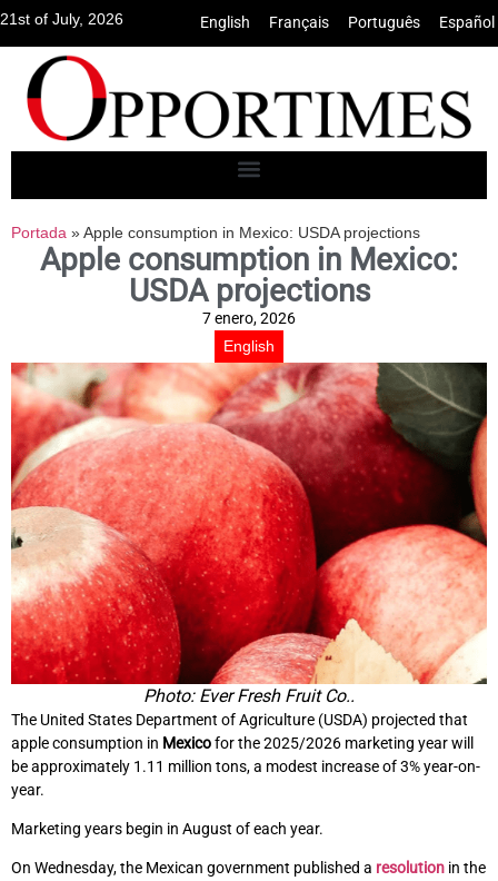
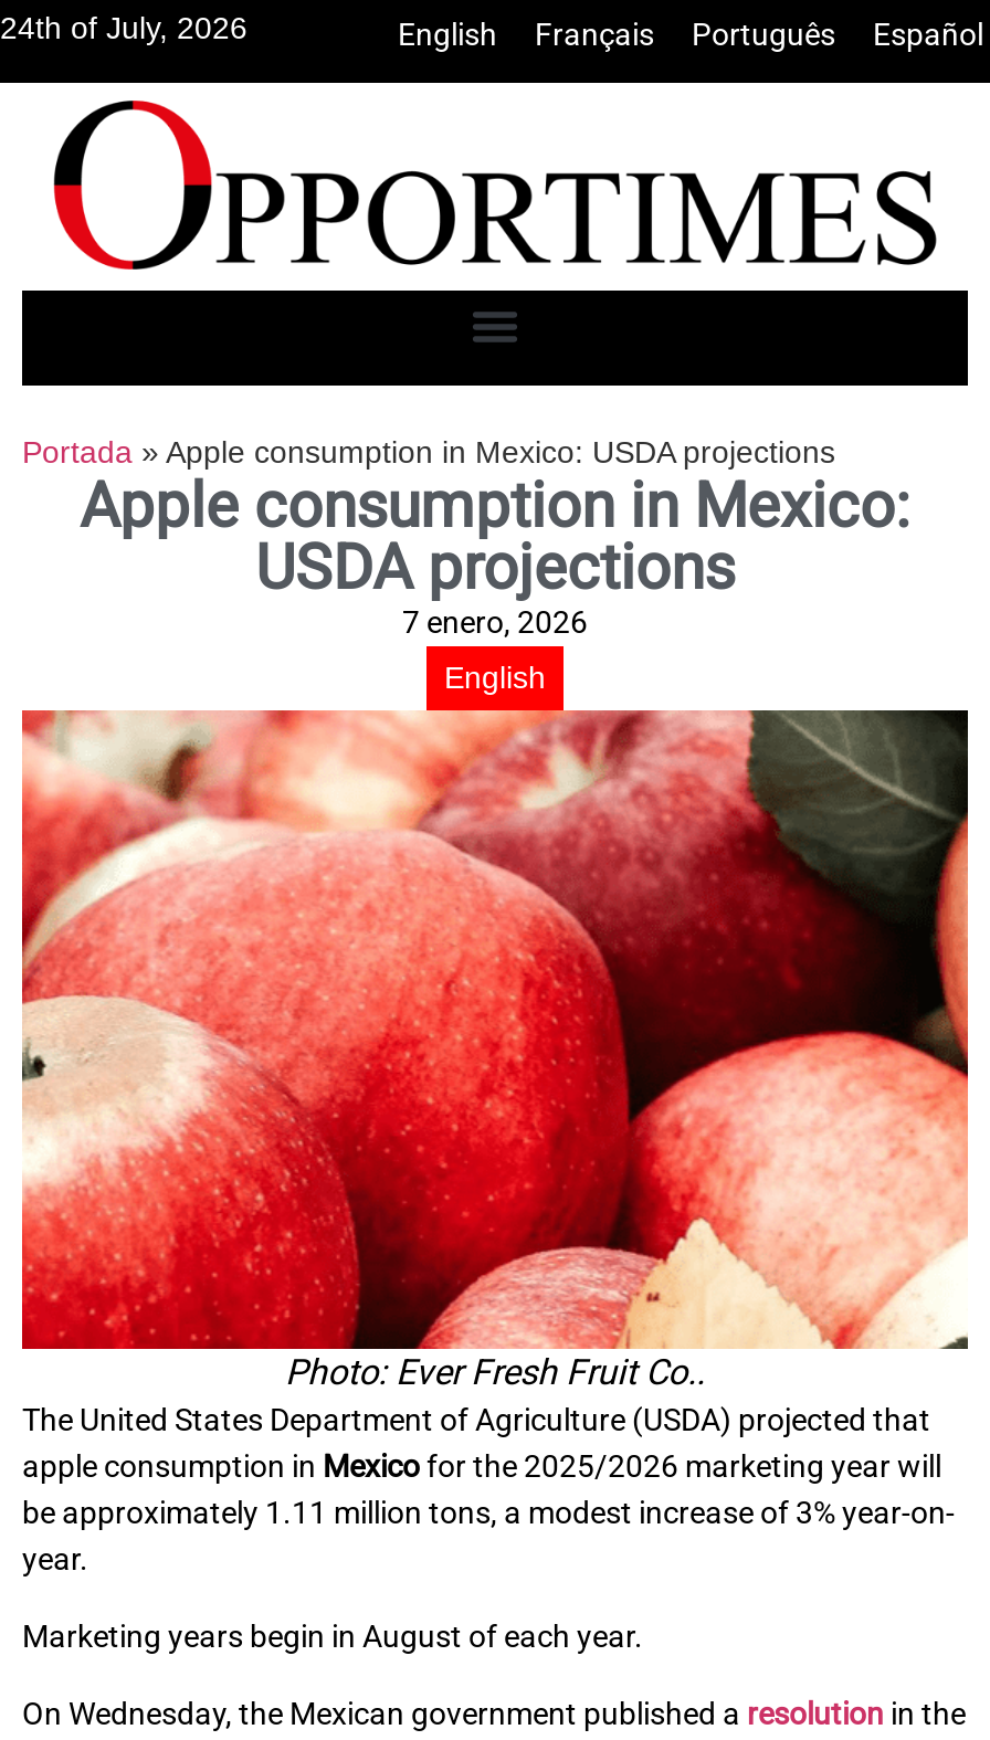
[0,10,123,28] 21st of July, 2026 -> [0,10,247,45] 24th of July, 2026

